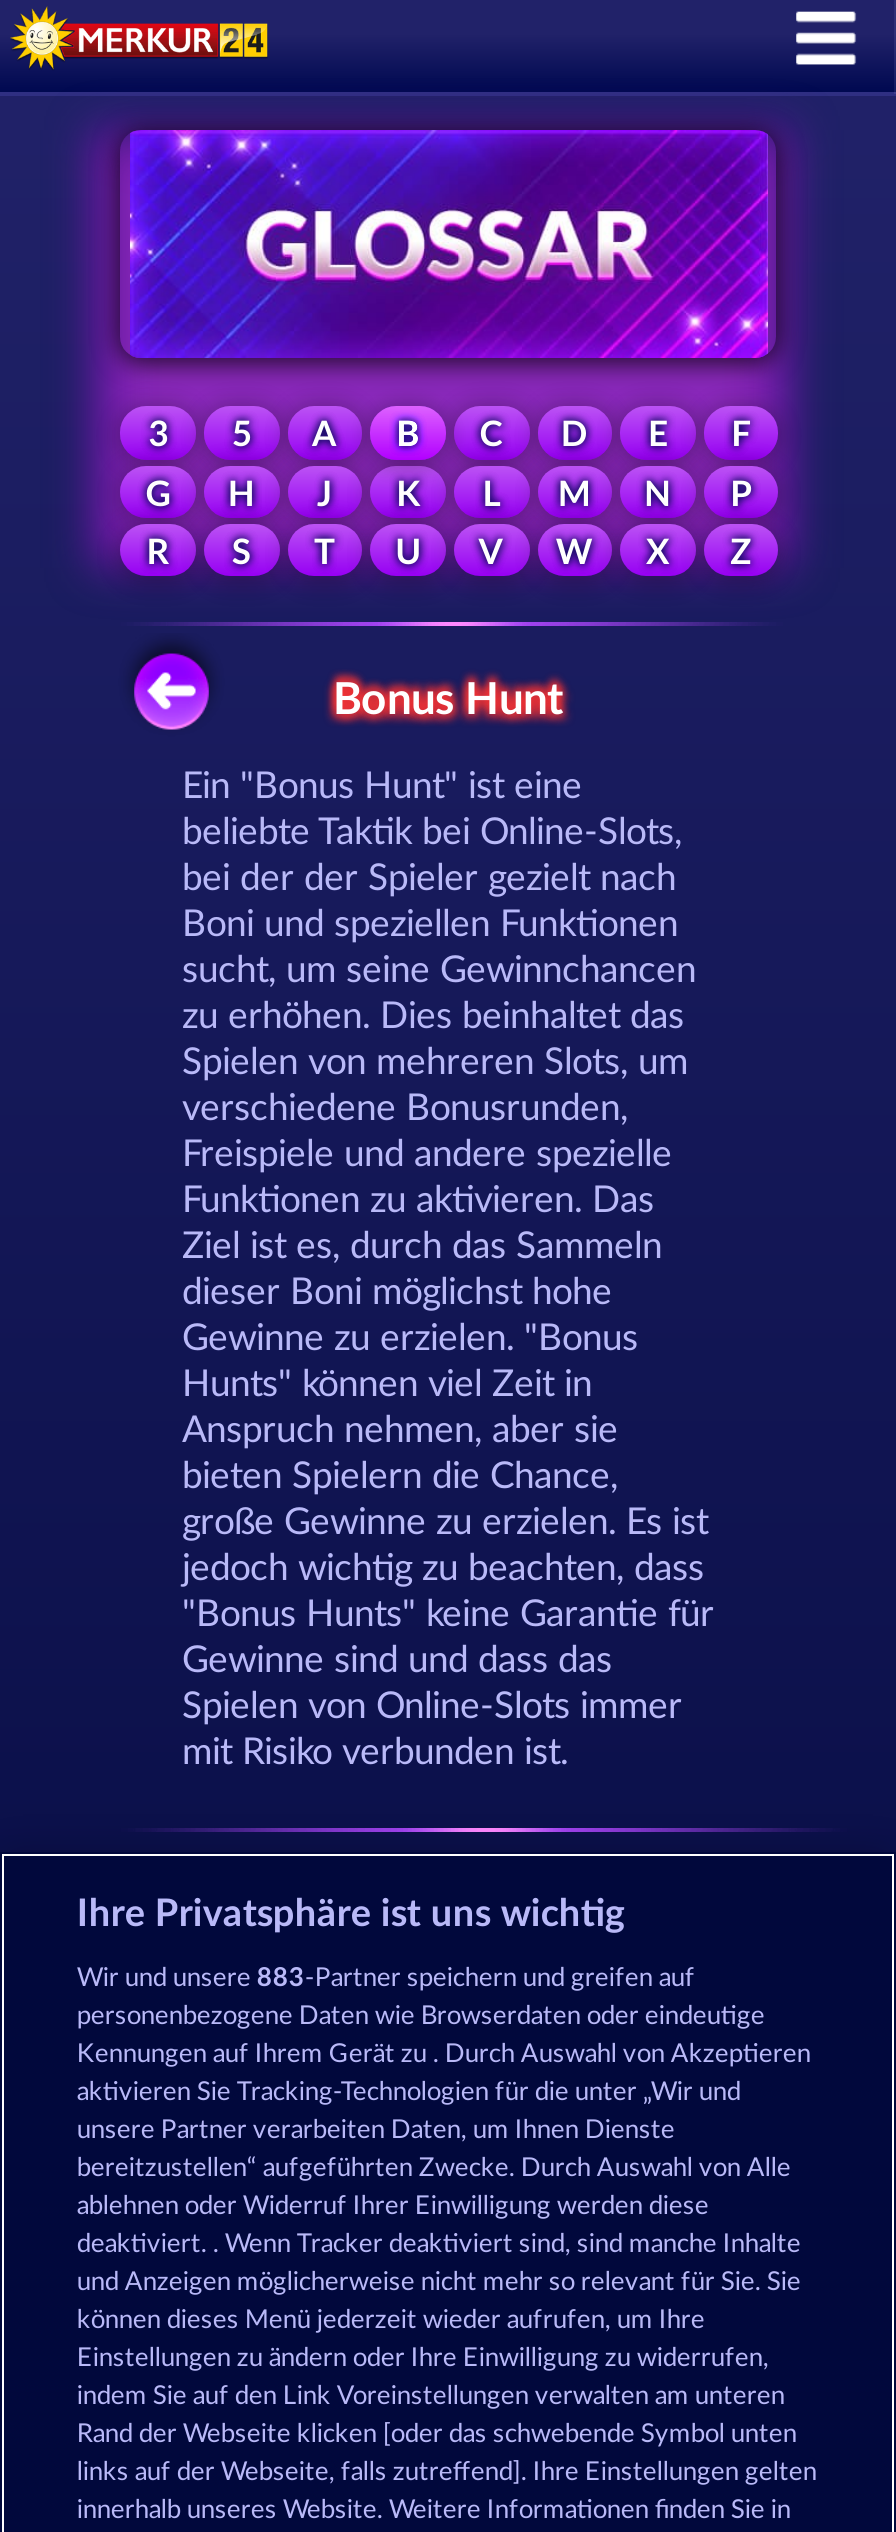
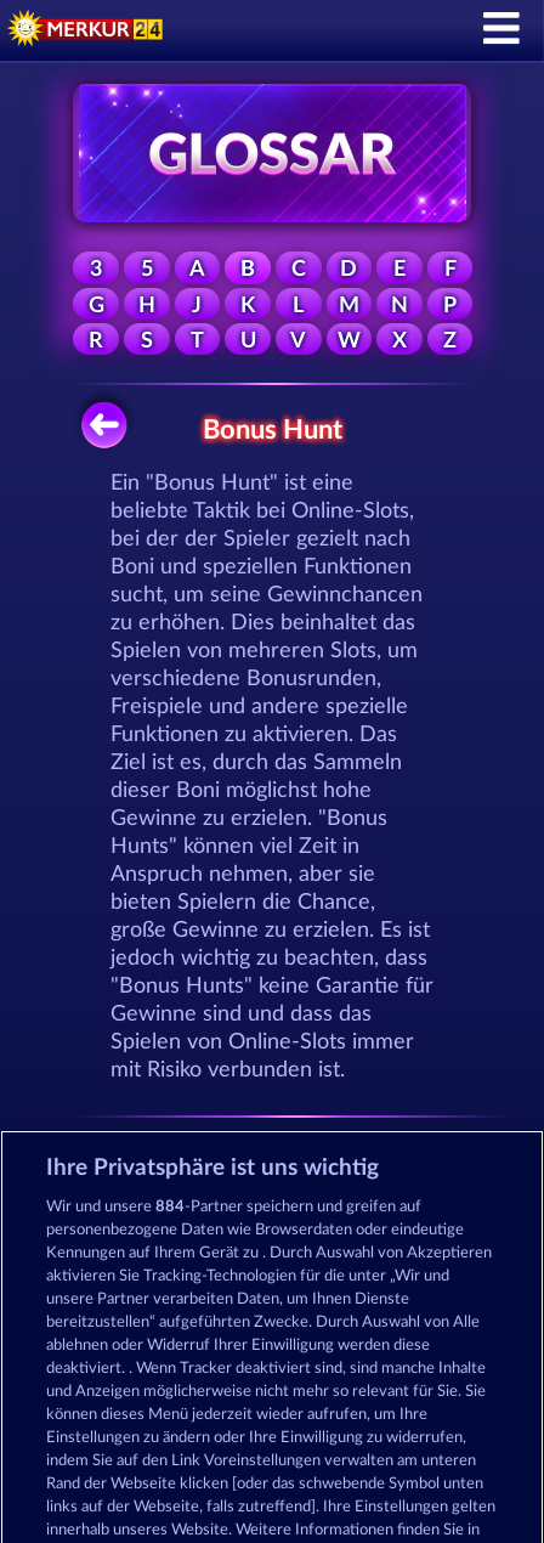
[77,1966,695,1992] Wir und unsere 883-Partner speichern und greifen auf -> [47,1199,422,1215] Wir und unsere 884-Partner speichern und greifen auf

